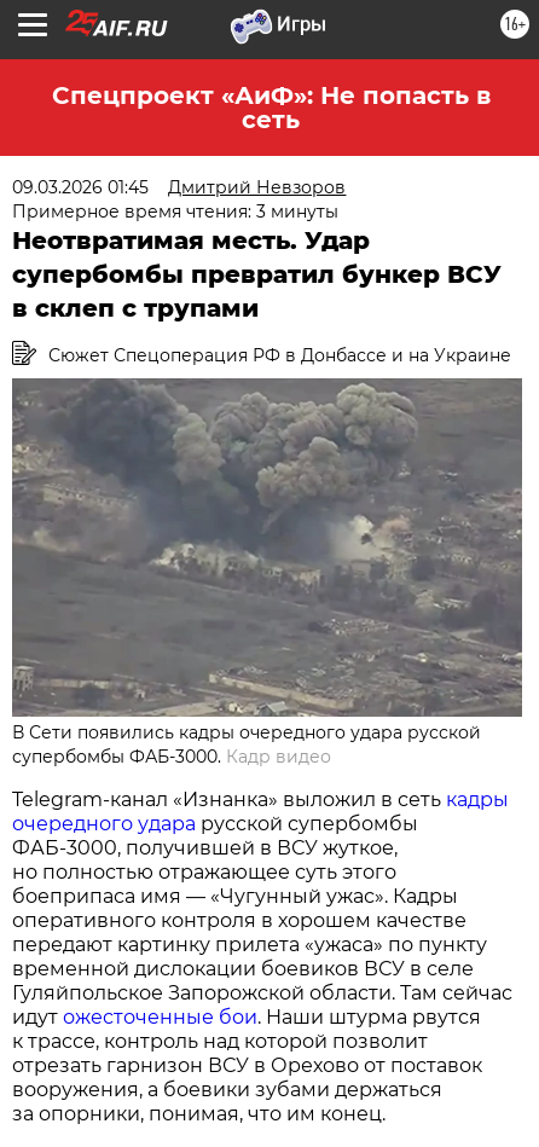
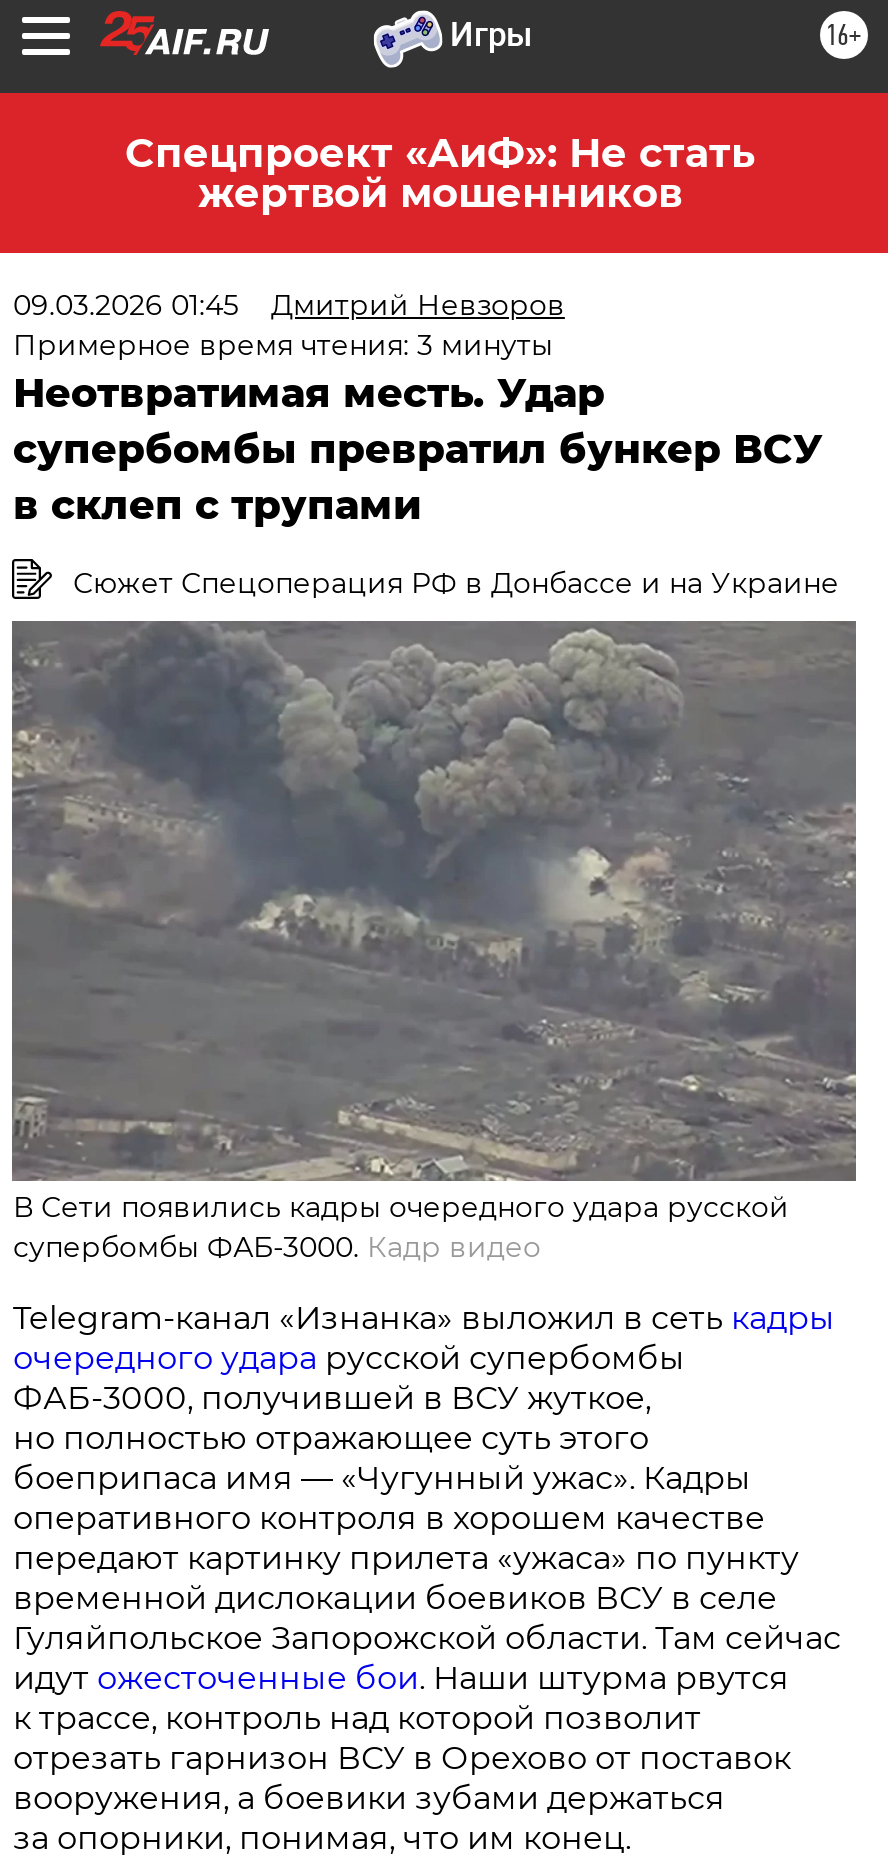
[51,81,490,134] Спецпроект «АиФ»: Не попасть в | сеть -> [125,129,755,217] Спецпроект «АиФ»: Не стать | жертвой мошенников

